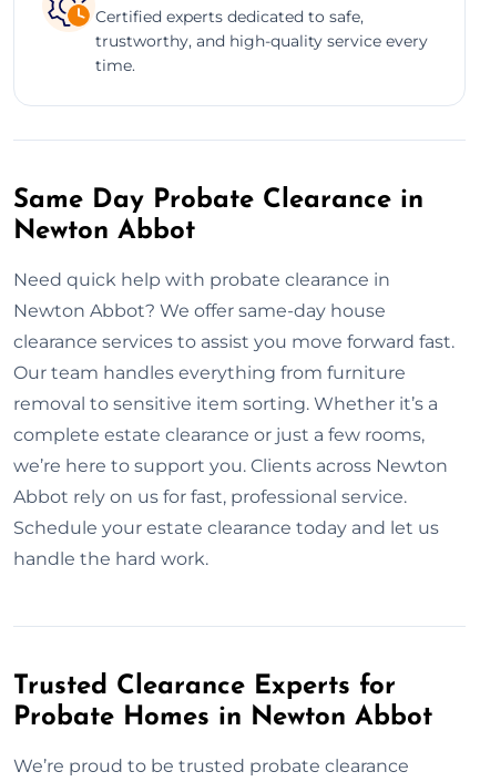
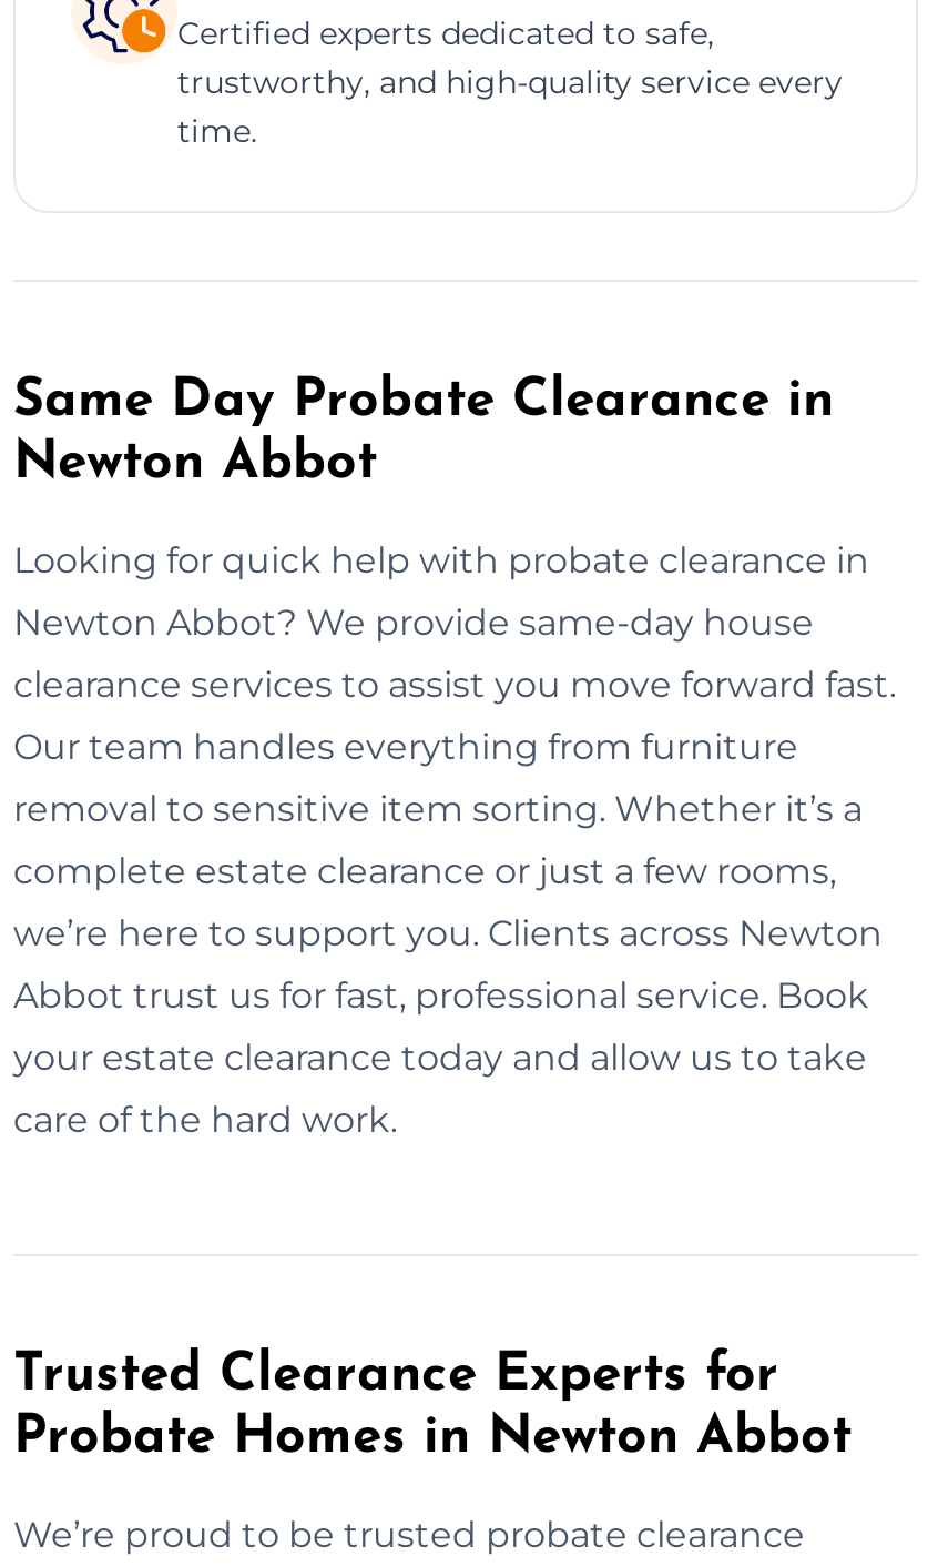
[13,269,390,290] Need quick help with probate clearance in -> [13,539,869,581] Looking for quick help with probate clearance in
[13,300,386,321] Newton Abbot? We offer same-day house -> [13,601,814,643] Newton Abbot? We provide same-day house
[13,486,407,507] Abbot rely on us for fast, professional service. -> [13,974,869,1016] Abbot trust us for fast, professional service. Book
[13,517,439,538] Schedule your estate clearance today and let us -> [13,1036,867,1078] your estate clearance today and allow us to take
[13,548,208,569] handle the hard work. -> [13,1098,397,1140] care of the hard work.

